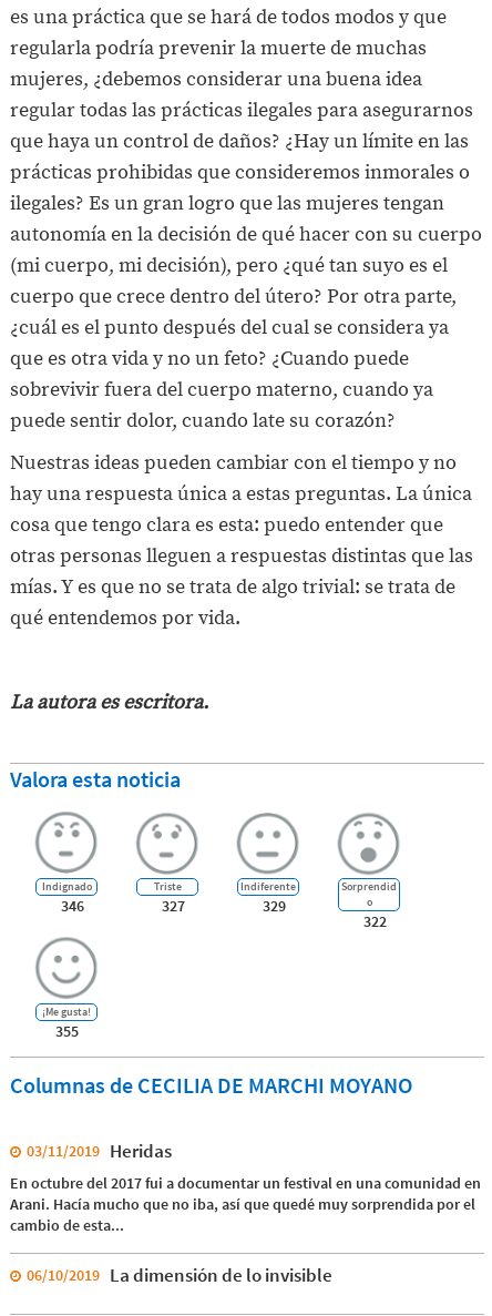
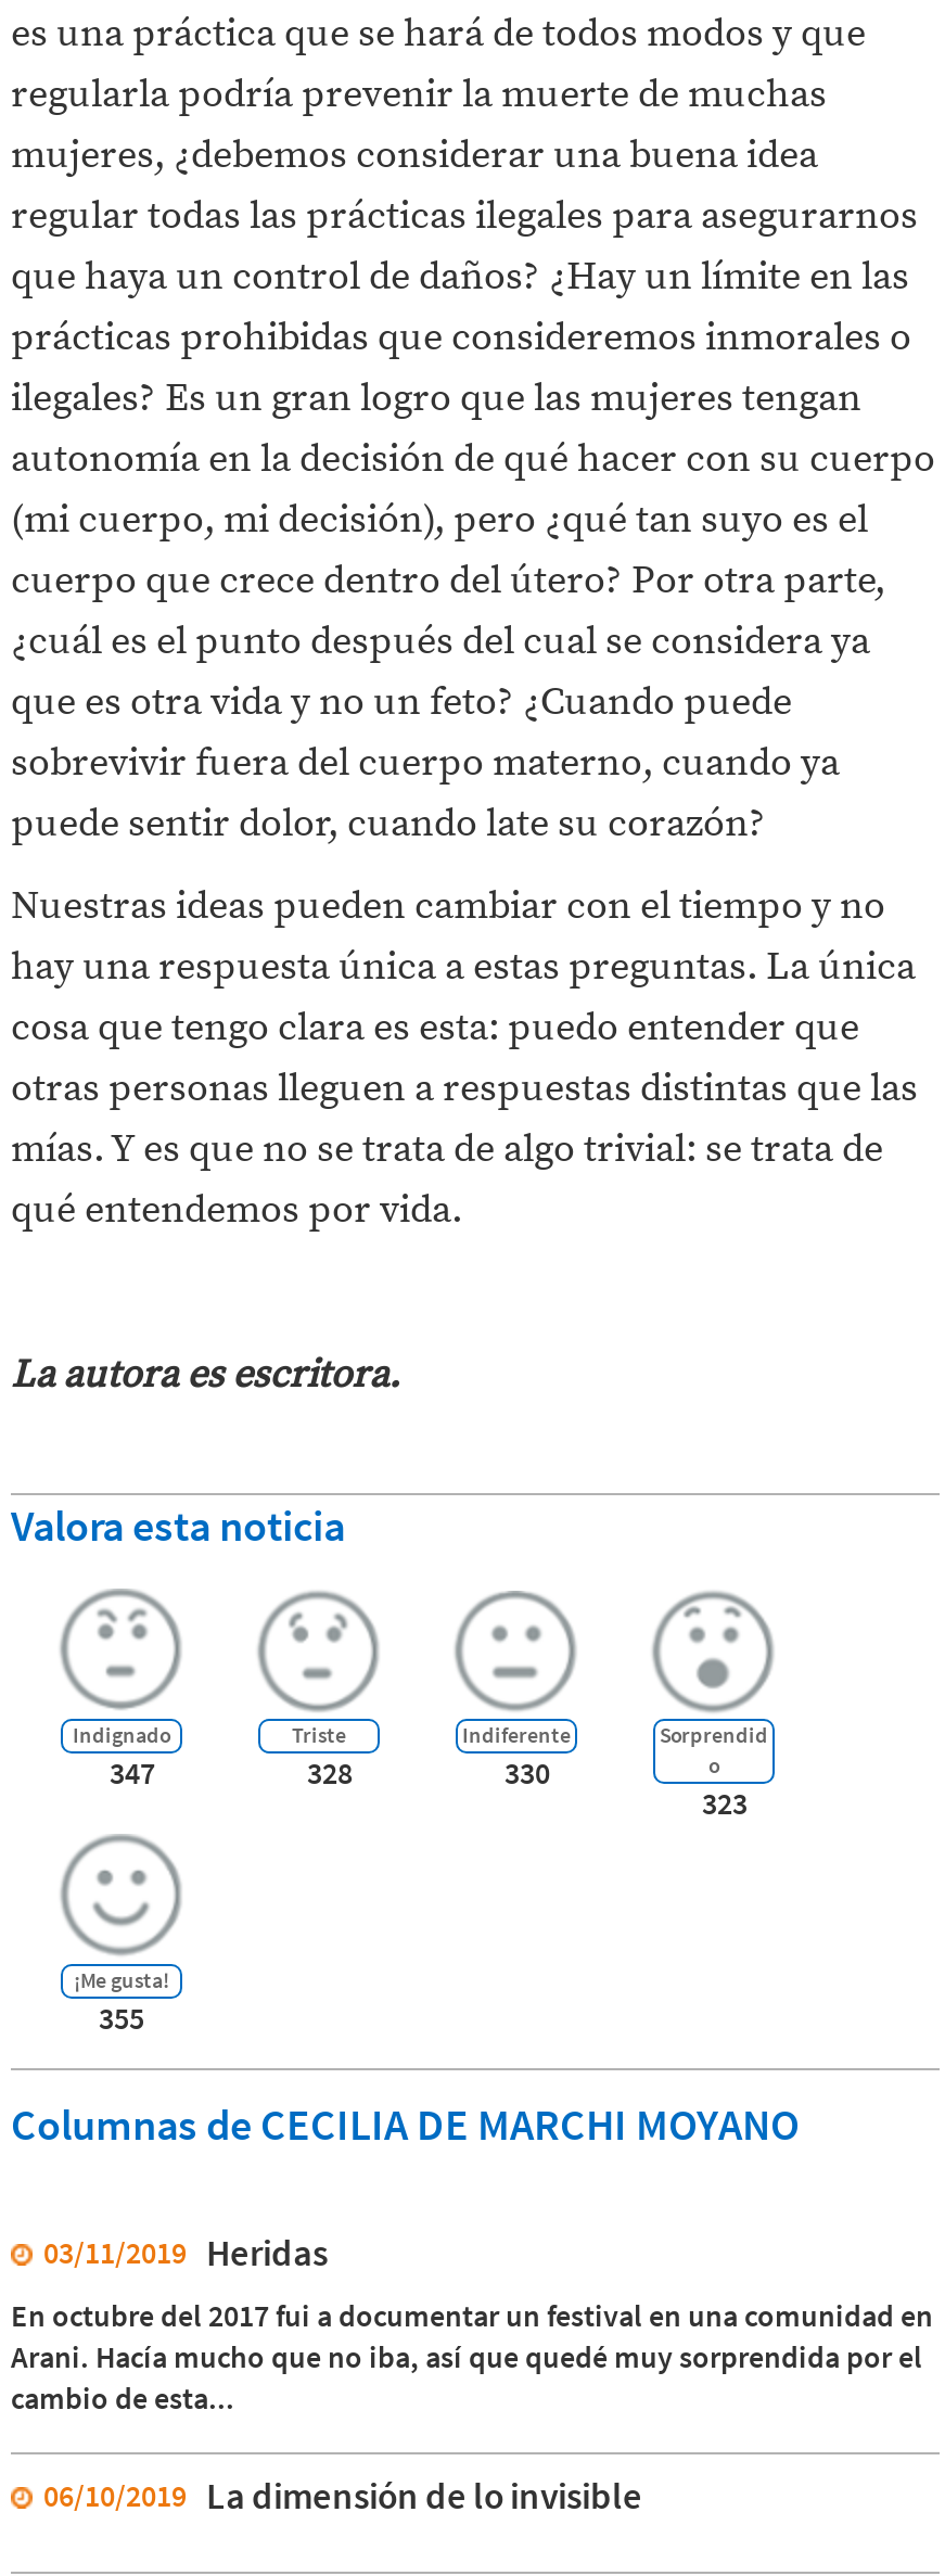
[60,896,84,916] 346 -> [110,1754,155,1793] 347
[161,896,184,916] 327 -> [307,1754,353,1793] 328
[262,896,285,916] 329 -> [505,1754,550,1793] 330
[363,911,386,931] 322 -> [702,1784,748,1823] 323

